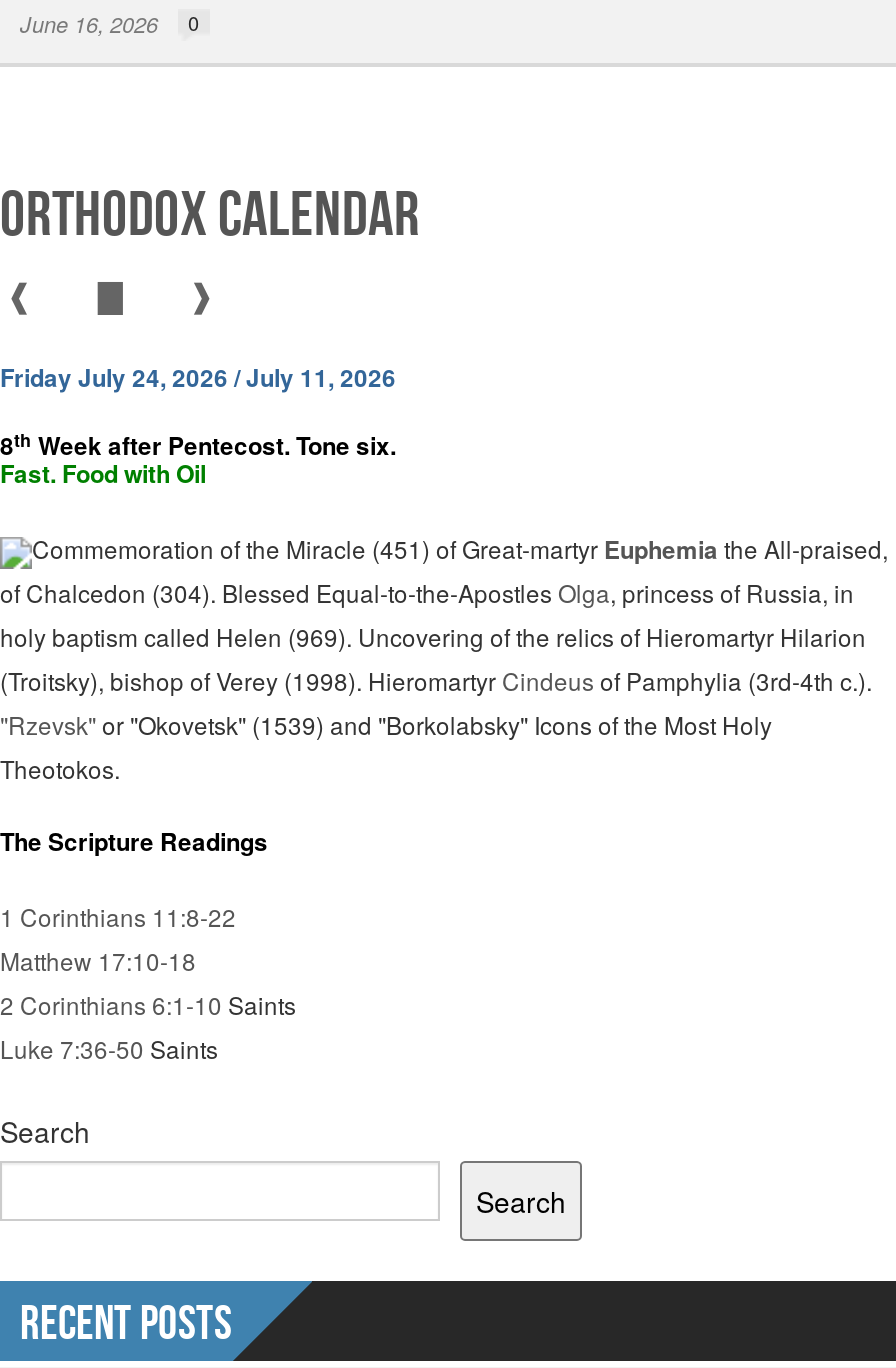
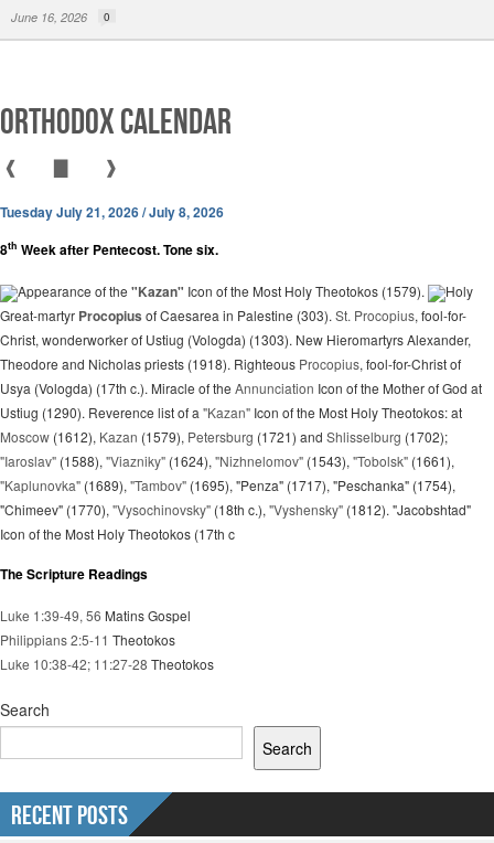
[0,360,396,396] Friday July 24, 2026 / July 11, 2026 -> [0,202,224,222] Tuesday July 21, 2026 / July 8, 2026
[0,456,888,786] Fast. Food with Oil | Commemoration of the Miracle (451) of Great-martyr Euphemia the All-praised, | of Chalcedon (304). Blessed Equal-to-the-Apostles Olga, princess of Russia, in | holy baptism called Helen (969). Uncovering of the relics of Hieromartyr Hilarion | (Troitsky), bishop of Verey (1998). Hieromartyr Cindeus of Pamphylia (3rd-4th c.). | "Rzevsk" or "Okovetsk" (1539) and "Borkolabsky" Icons of the Most Holy | Theotokos. -> [0,281,482,543] Appearance of the "Kazan" Icon of the Most Holy Theotokos (1579). | Holy | Great-martyr Procopius of Caesarea in Palestine (303). St. Procopius, fool-for- | Christ, wonderworker of Ustiug (Vologda) (1303). New Hieromartyrs Alexander, | Theodore and Nicholas priests (1918). Righteous Procopius, fool-for-Christ of | Usya (Vologda) (17th c.). Miracle of the Annunciation Icon of the Mother of God at | Ustiug (1290). Reverence list of a "Kazan" Icon of the Most Holy Theotokos: at | Moscow (1612), Kazan (1579), Petersburg (1721) and Shlisselburg (1702); | "Iaroslav" (1588), "Viazniky" (1624), "Nizhnelomov" (1543), "Tobolsk" (1661), | "Kaplunovka" (1689), "Tambov" (1695), "Penza" (1717), "Peschanka" (1754), | "Chimeev" (1770), "Vysochinovsky" (18th c.), "Vyshensky" (1812). "Jacobshtad" | Icon of the Most Holy Theotokos (17th c
moved [0,824,268,860] -> [0,564,148,584]: The Scripture Readings
[0,900,296,1066] 1 Corinthians 11:8-22 | Matthew 17:10-18 | 2 Corinthians 6:1-10 Saints | Luke 7:36-50 Saints -> [0,606,214,673] Luke 1:39-49, 56 Matins Gospel | Philippians 2:5-11 Theotokos | Luke 10:38-42; 11:27-28 Theotokos

